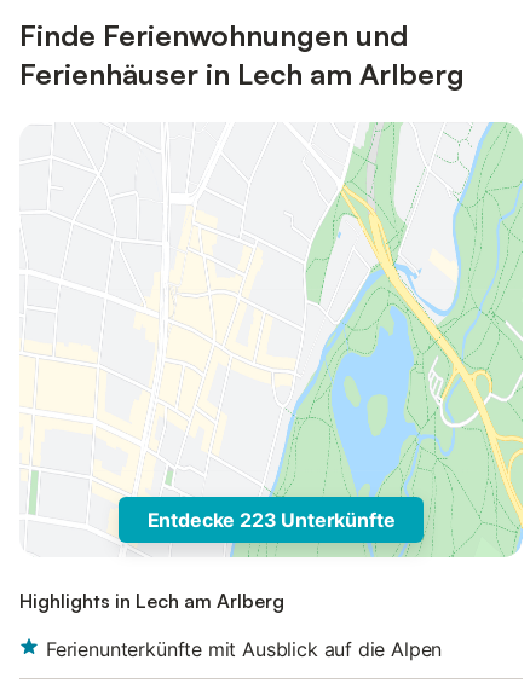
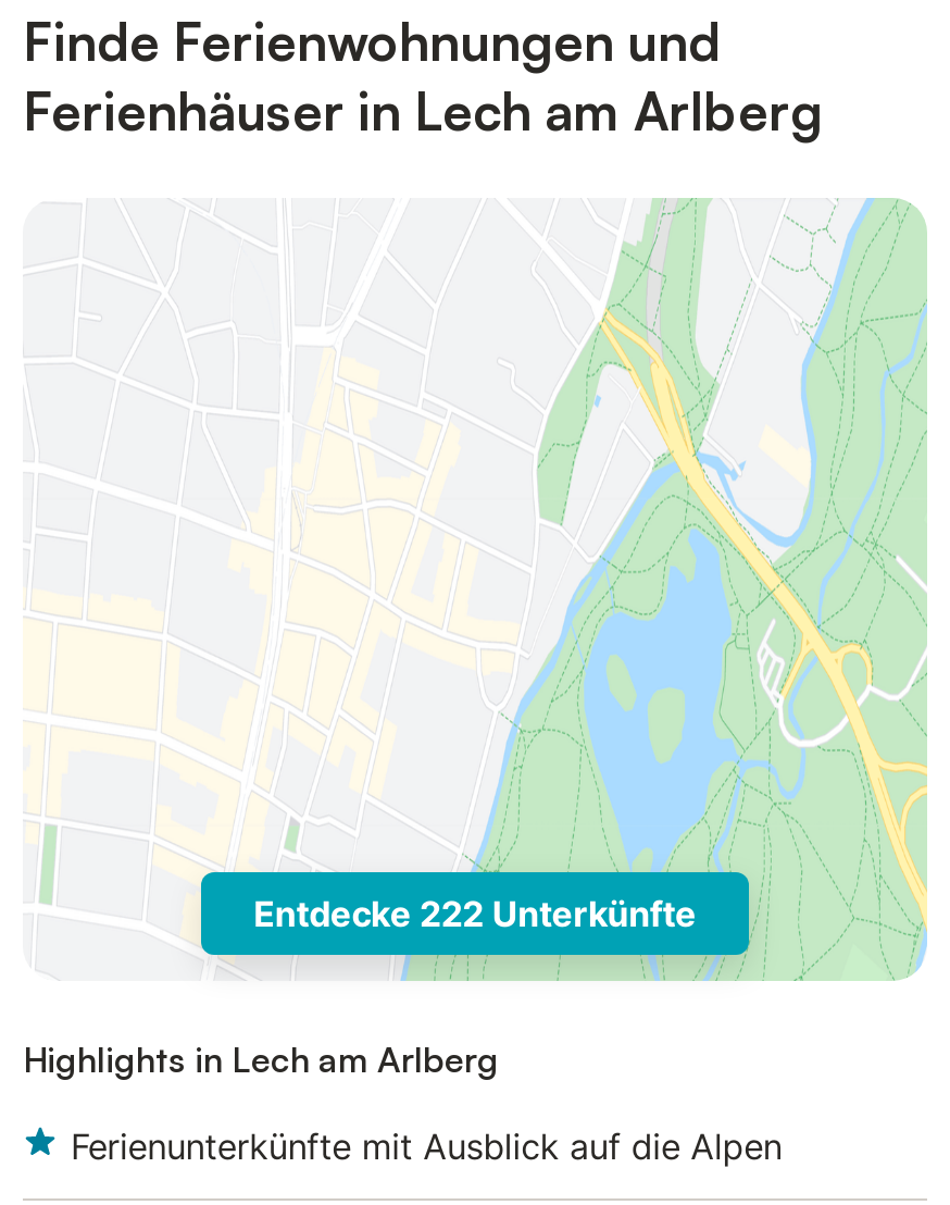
[147,508,395,532] Entdecke 223 Unterkünfte -> [253,892,697,935] Entdecke 222 Unterkünfte

